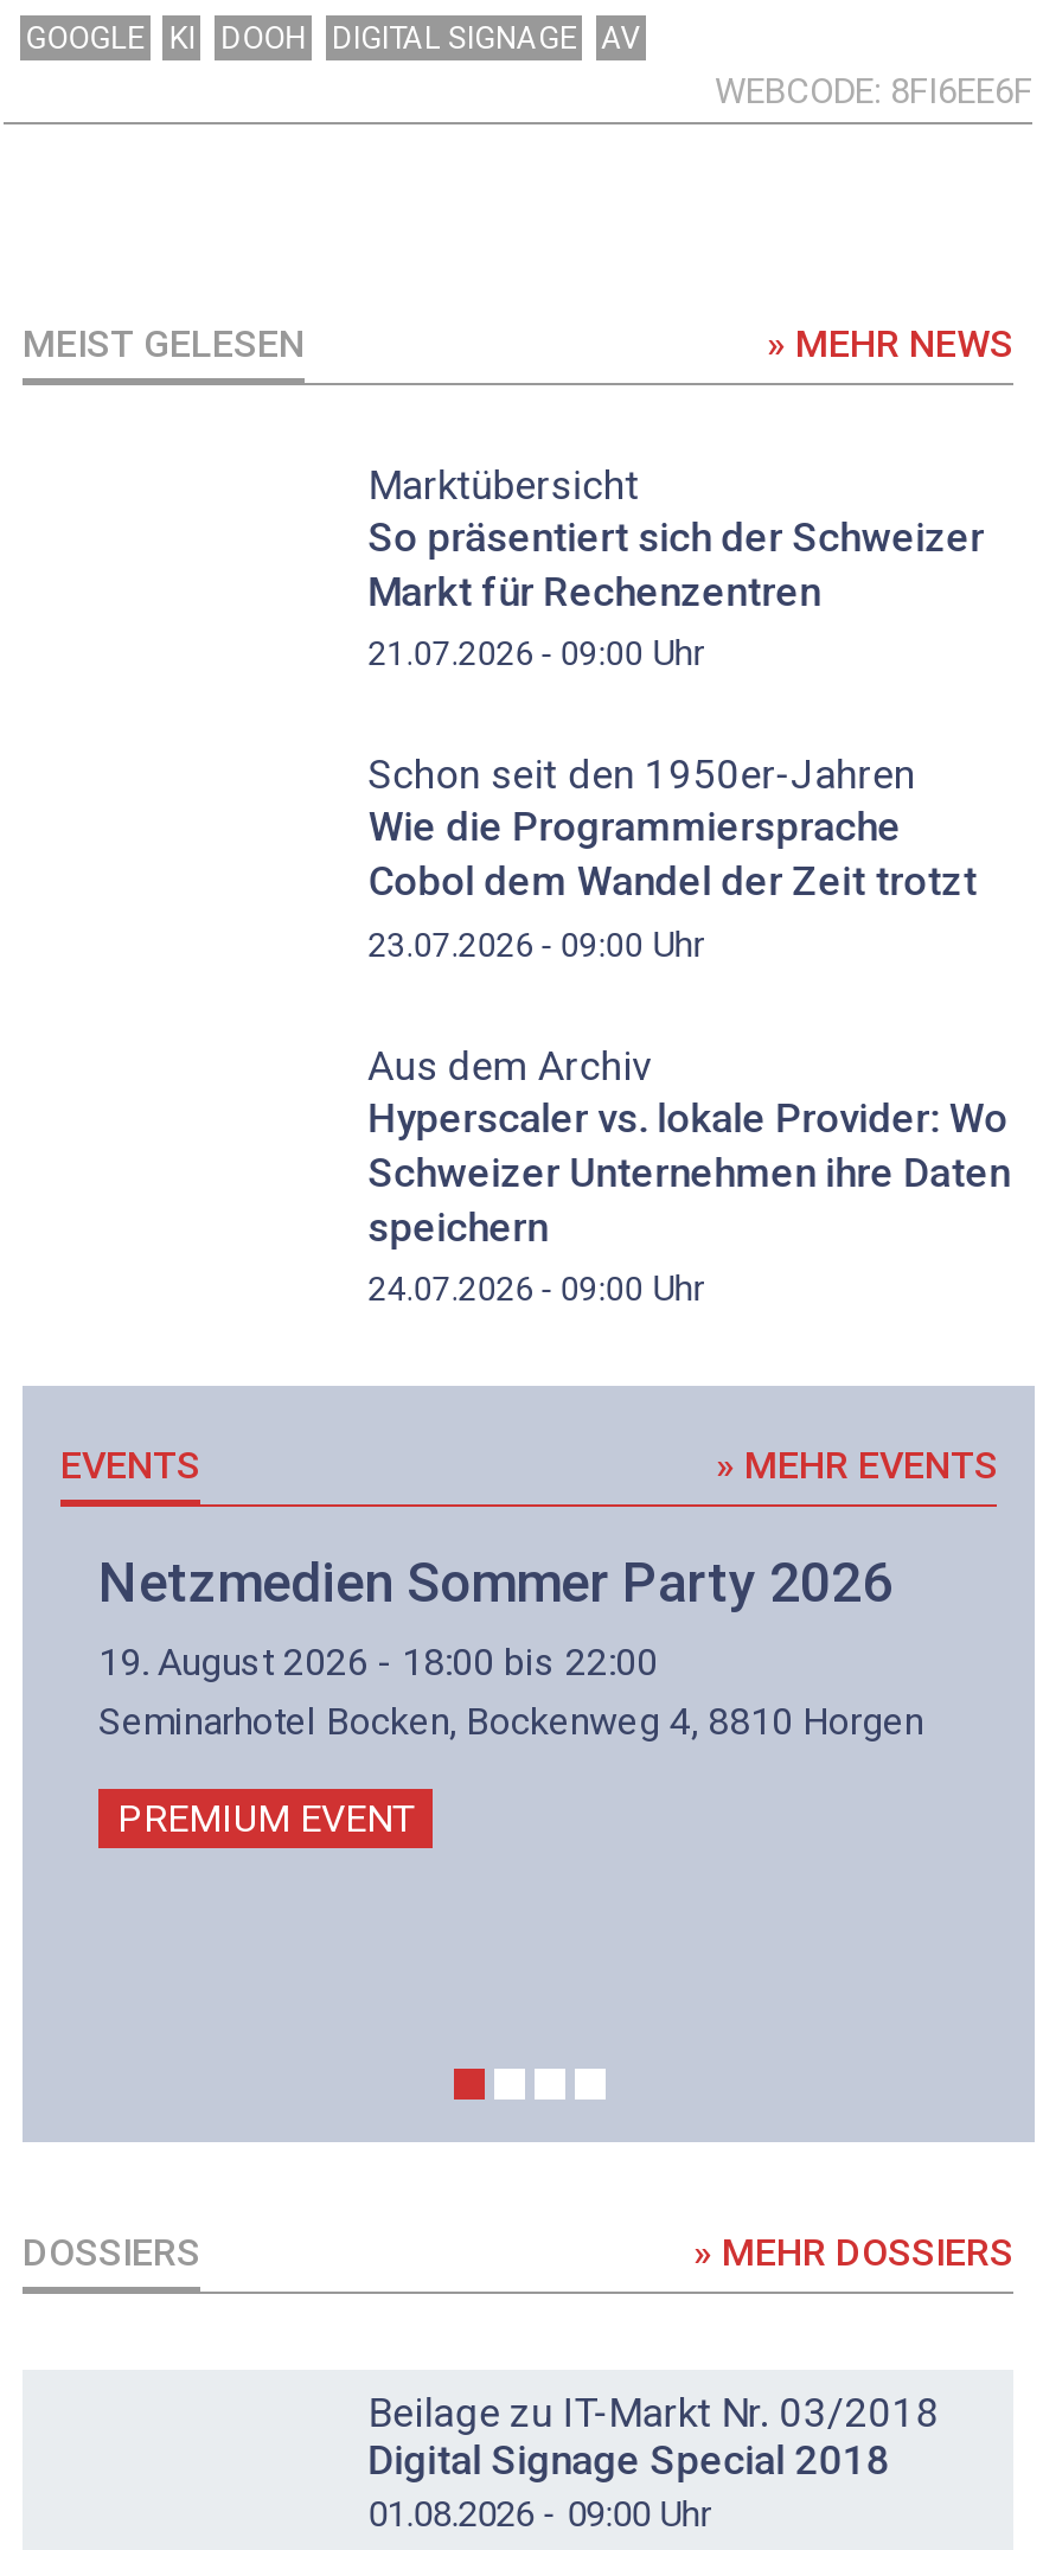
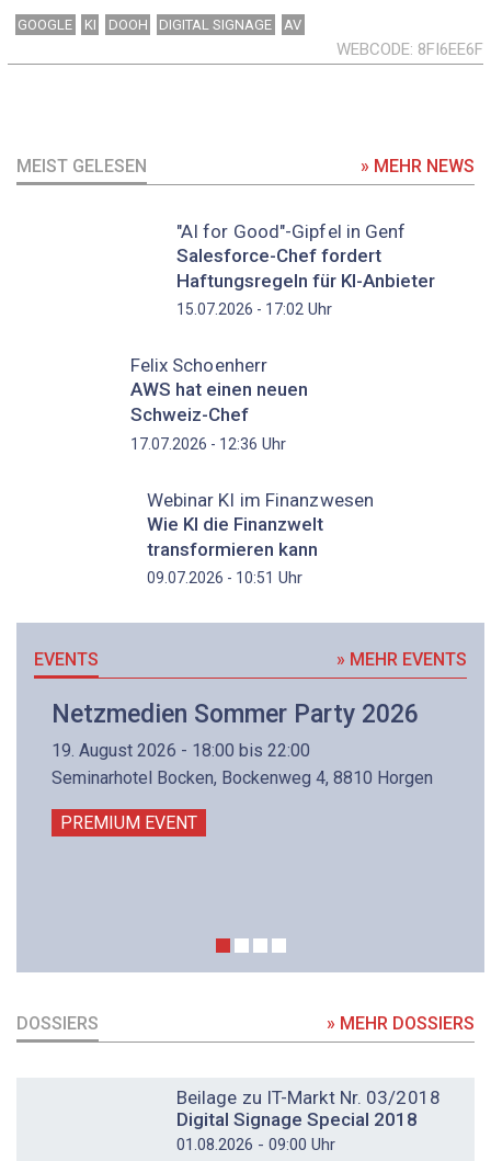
[368,461,984,675] Marktübersicht | So präsentiert sich der Schweizer | Markt für Rechenzentren | 21.07.2026 - 09:00 Uhr -> [176,220,435,319] "AI for Good"-Gipfel in Genf | Salesforce-Chef fordert | Haftungsregeln für KI-Anbieter | 15.07.2026 - 17:02 Uhr
[368,751,977,966] Schon seit den 1950er-Jahren | Wie die Programmiersprache | Cobol dem Wandel der Zeit trotzt | 23.07.2026 - 09:00 Uhr -> [130,355,307,454] Felix Schoenherr | AWS hat einen neuen | Schweiz-Chef | 17.07.2026 - 12:36 Uhr
[368,1042,1011,1310] Aus dem Archiv | Hyperscaler vs. lokale Provider: Wo | Schweizer Unternehmen ihre Daten | speichern | 24.07.2026 - 09:00 Uhr -> [146,489,374,588] Webinar KI im Finanzwesen | Wie KI die Finanzwelt | transformieren kann | 09.07.2026 - 10:51 Uhr

